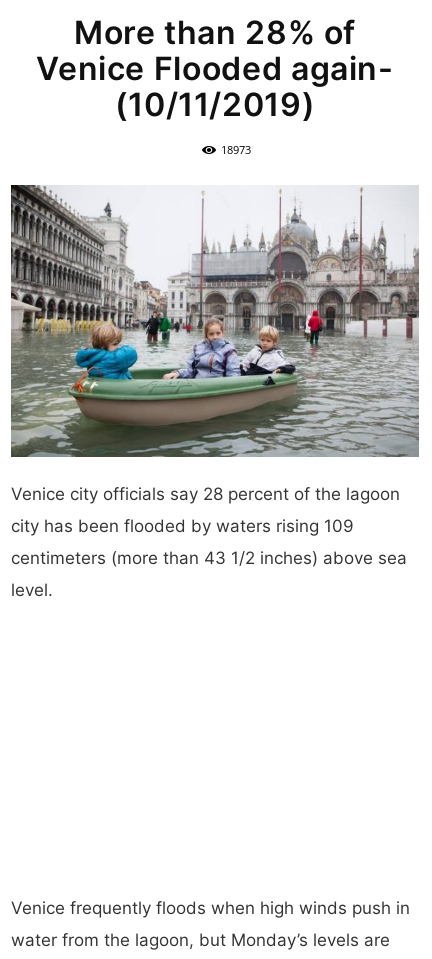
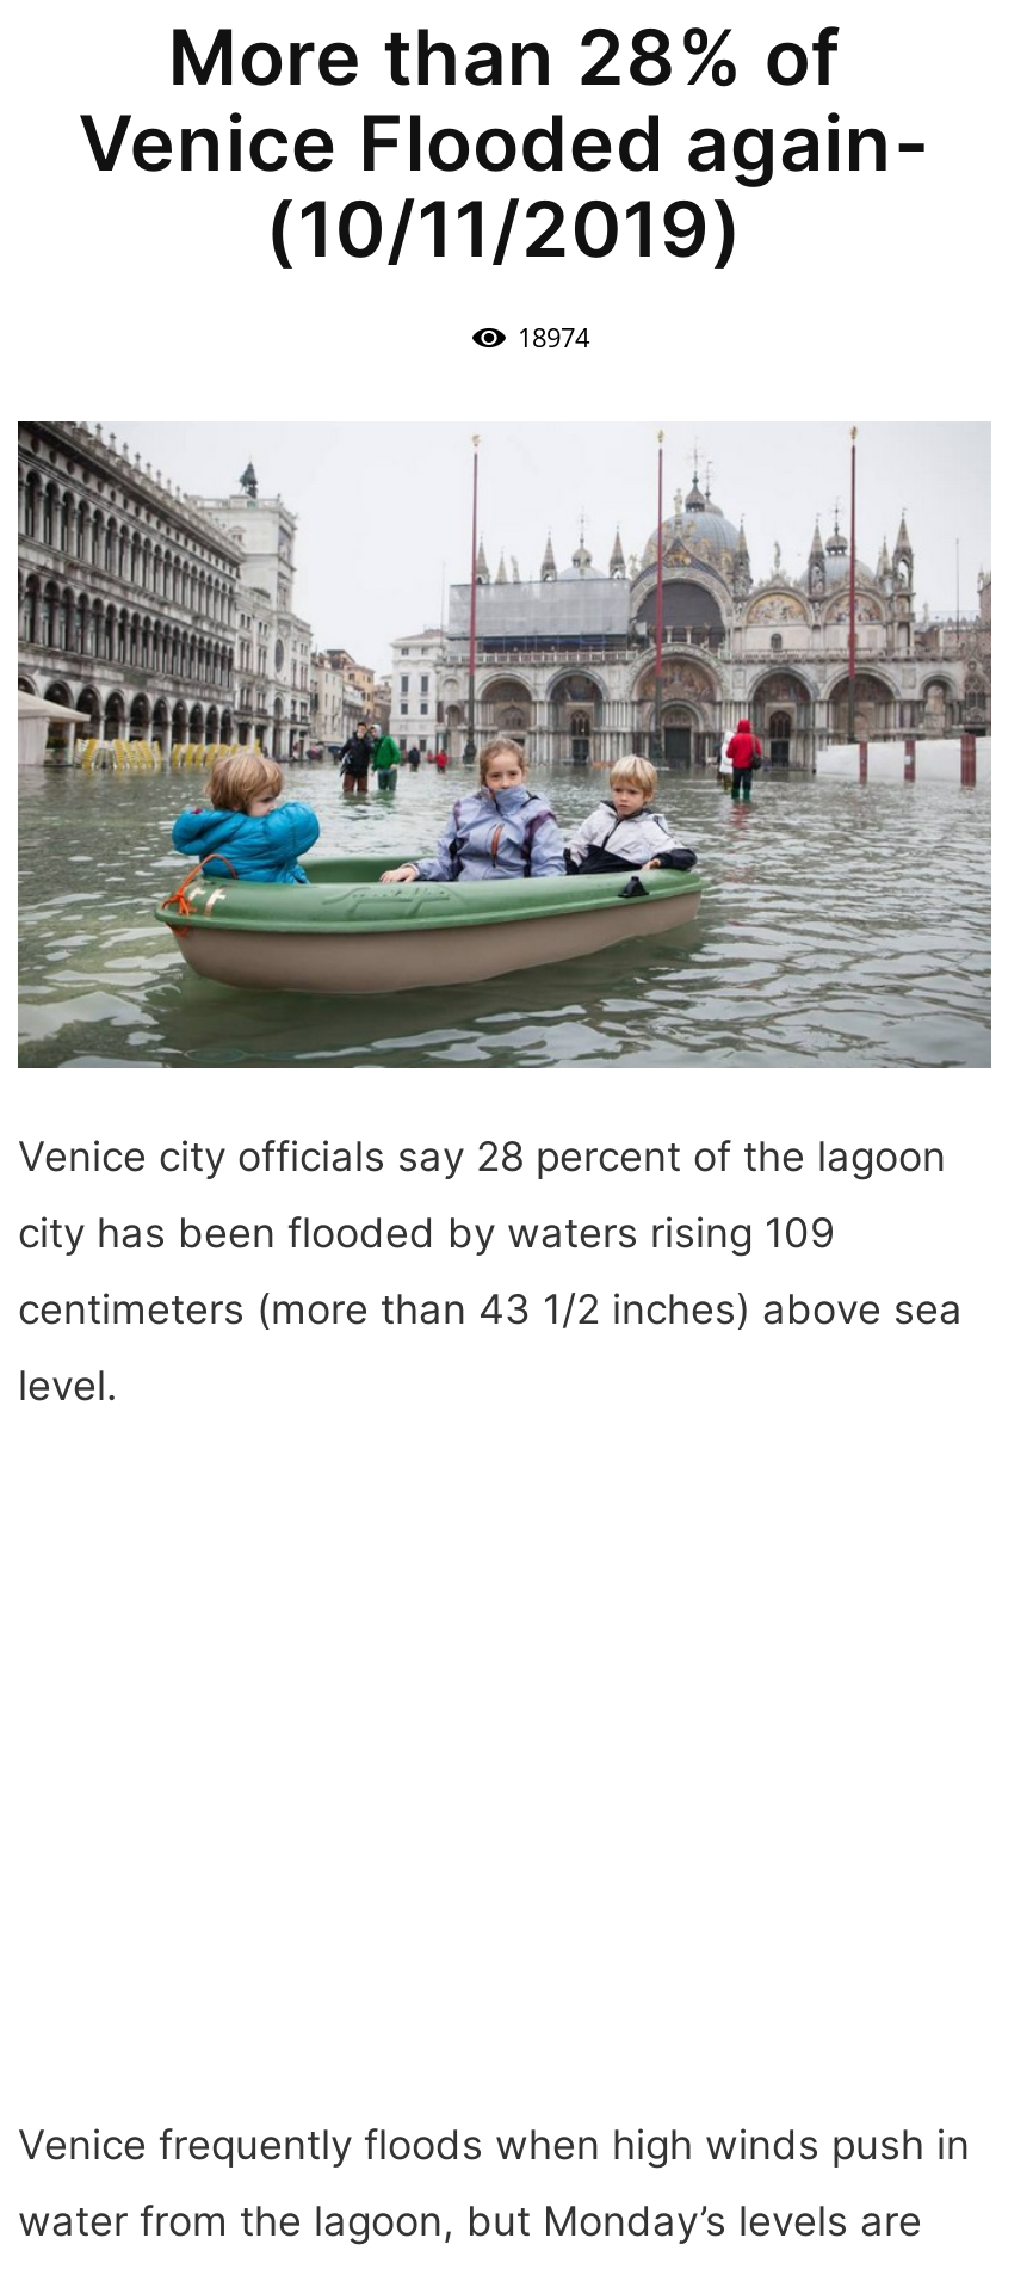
[220,142,250,157] 18973 -> [518,319,589,354] 18974

